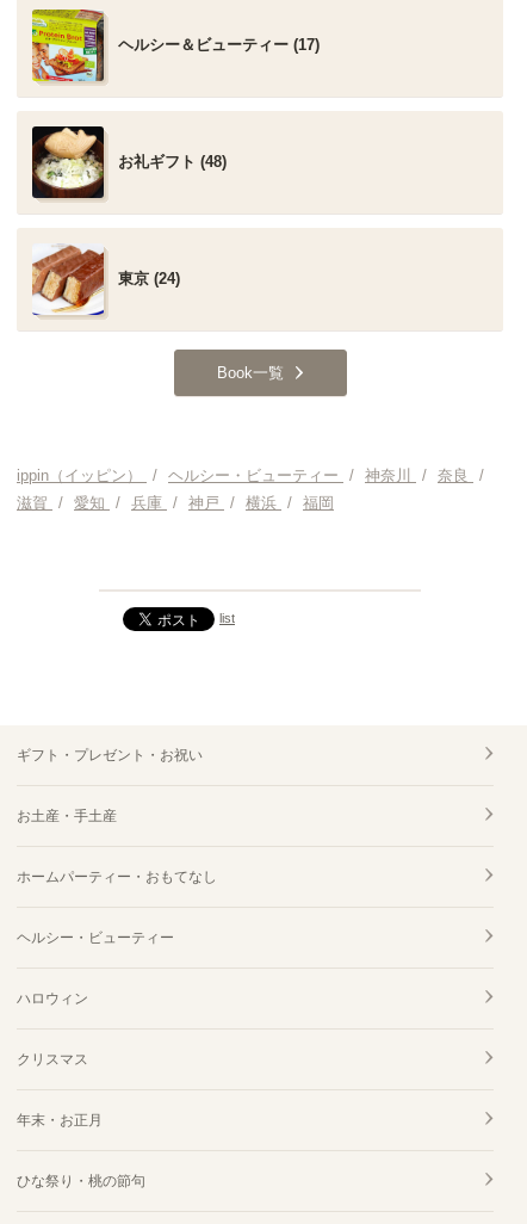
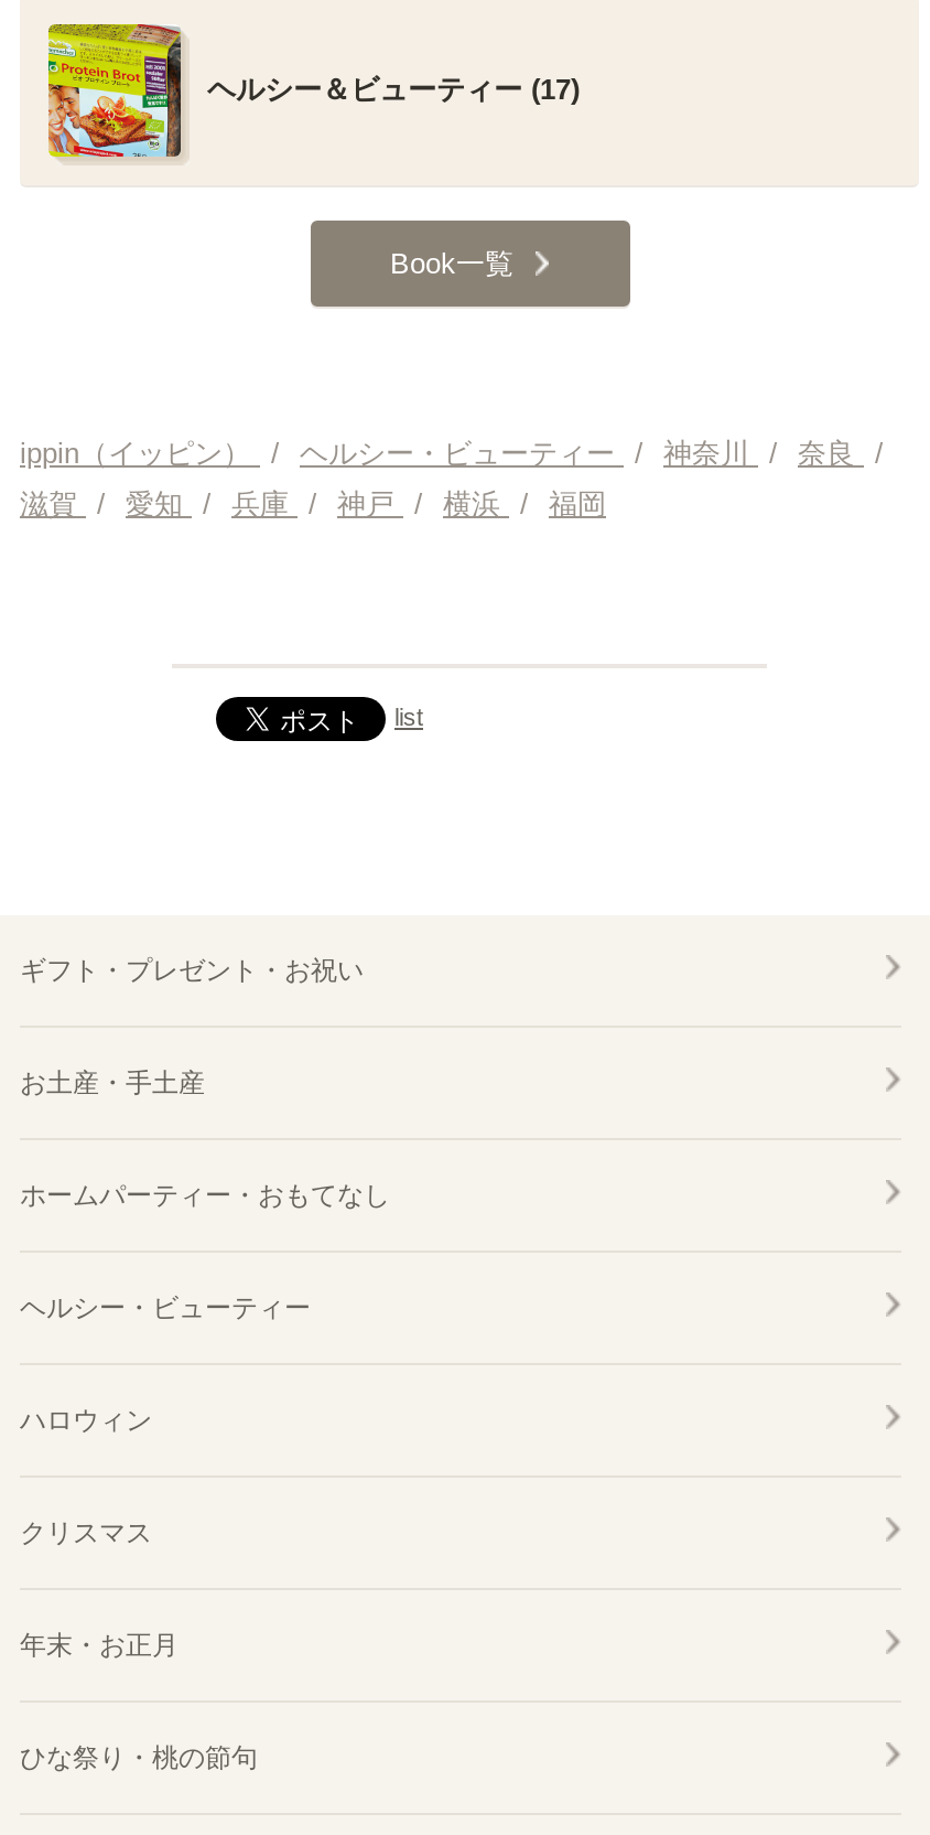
[31,125,227,202] [image] | お礼ギフト (48) -> none
[32,243,180,316] [image] | 東京 (24) -> none

